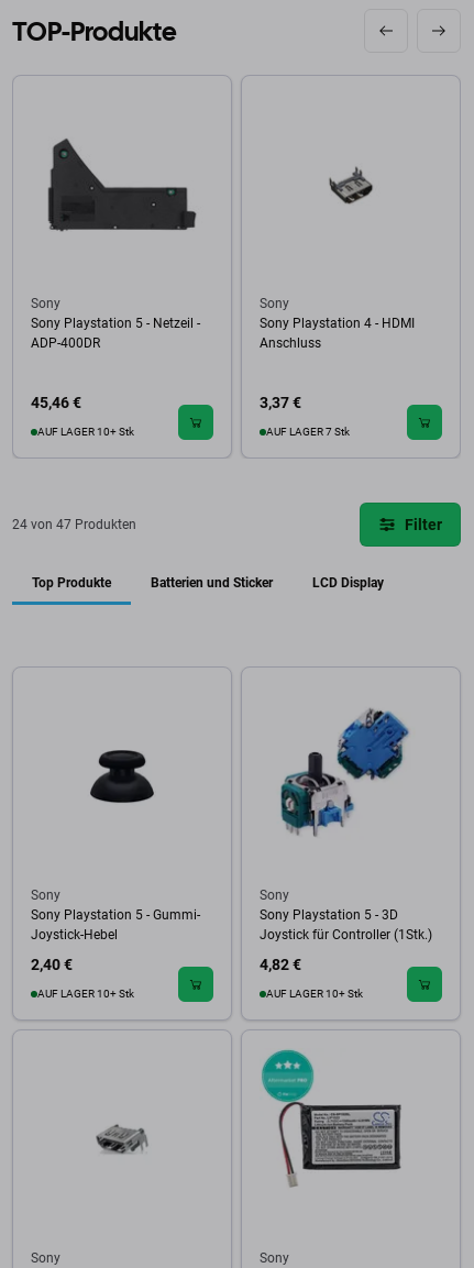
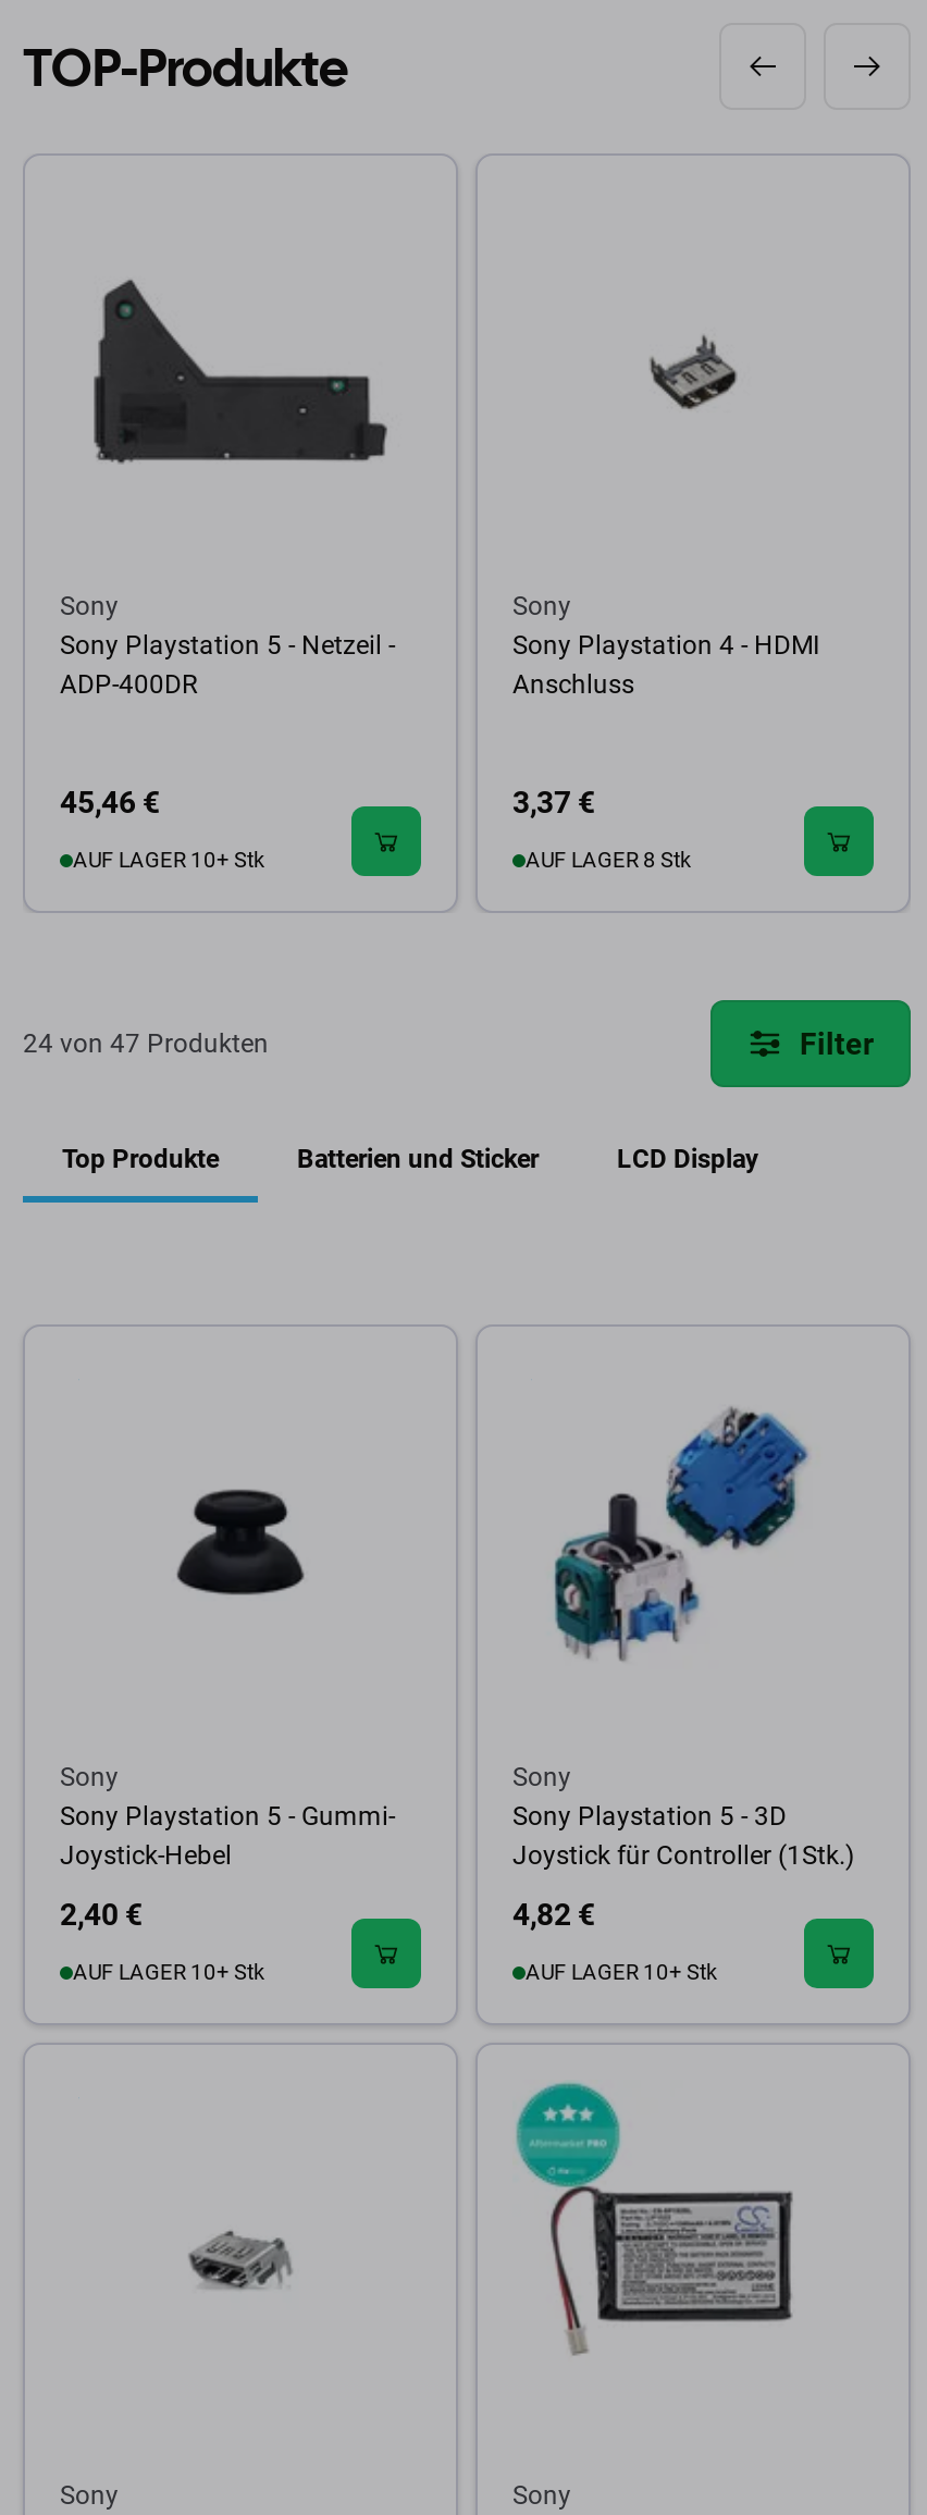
[266,426,350,438] AUF LAGER 7 Stk -> [526,848,691,872] AUF LAGER 8 Stk

